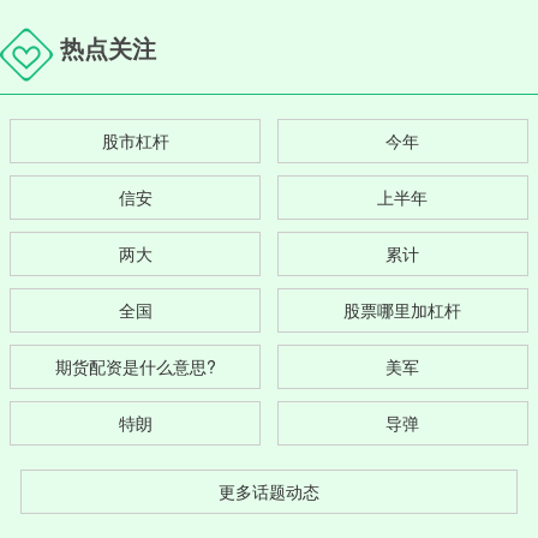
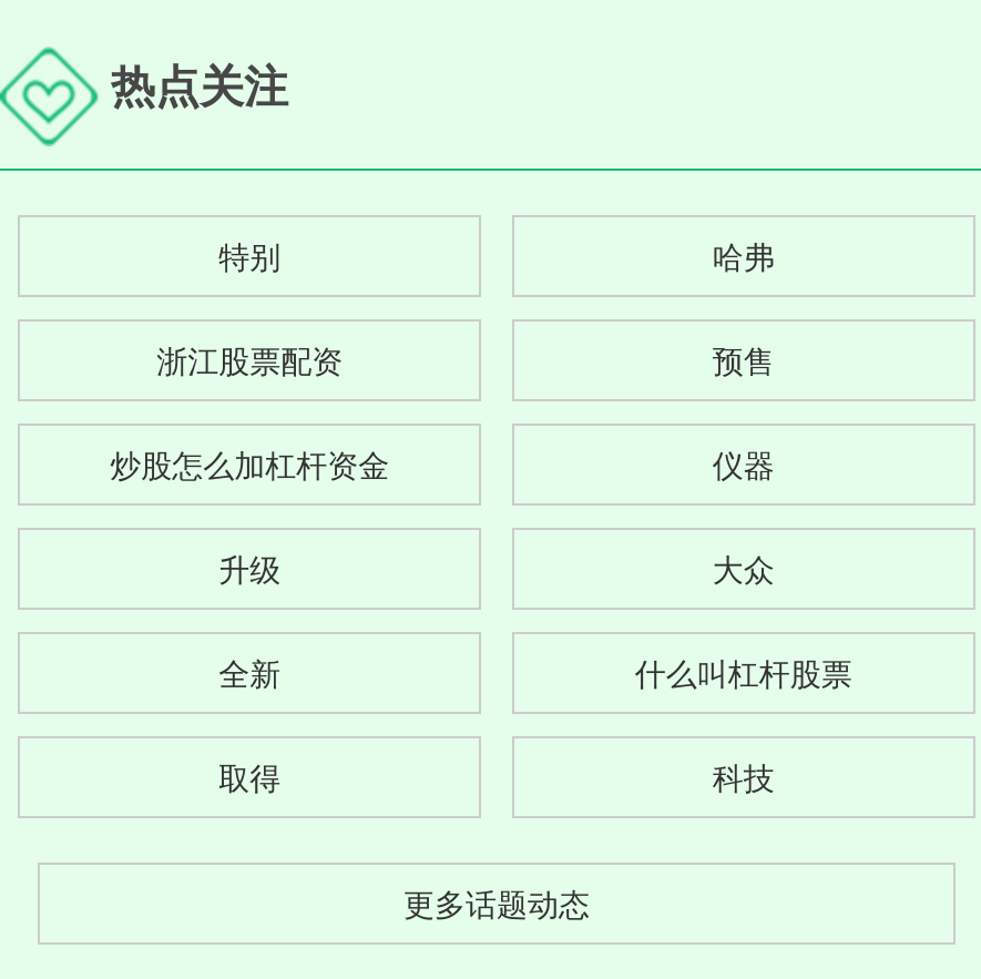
[102,129,419,153] 股市杠杆 | 今年 -> [219,233,774,278] 特别 | 哈弗
[119,185,428,209] 信安 | 上半年 -> [157,337,774,382] 浙江股票配资 | 预售
[119,242,419,266] 两大 | 累计 -> [110,442,774,486] 炒股怎么加杠杆资金 | 仪器
[119,298,462,322] 全国 | 股票哪里加杠杆 -> [219,546,774,590] 升级 | 大众
[55,355,419,379] 期货配资是什么意思? | 美军 -> [219,650,852,695] 全新 | 什么叫杠杆股票
[119,411,419,435] 特朗 | 导弹 -> [219,754,774,799] 取得 | 科技

